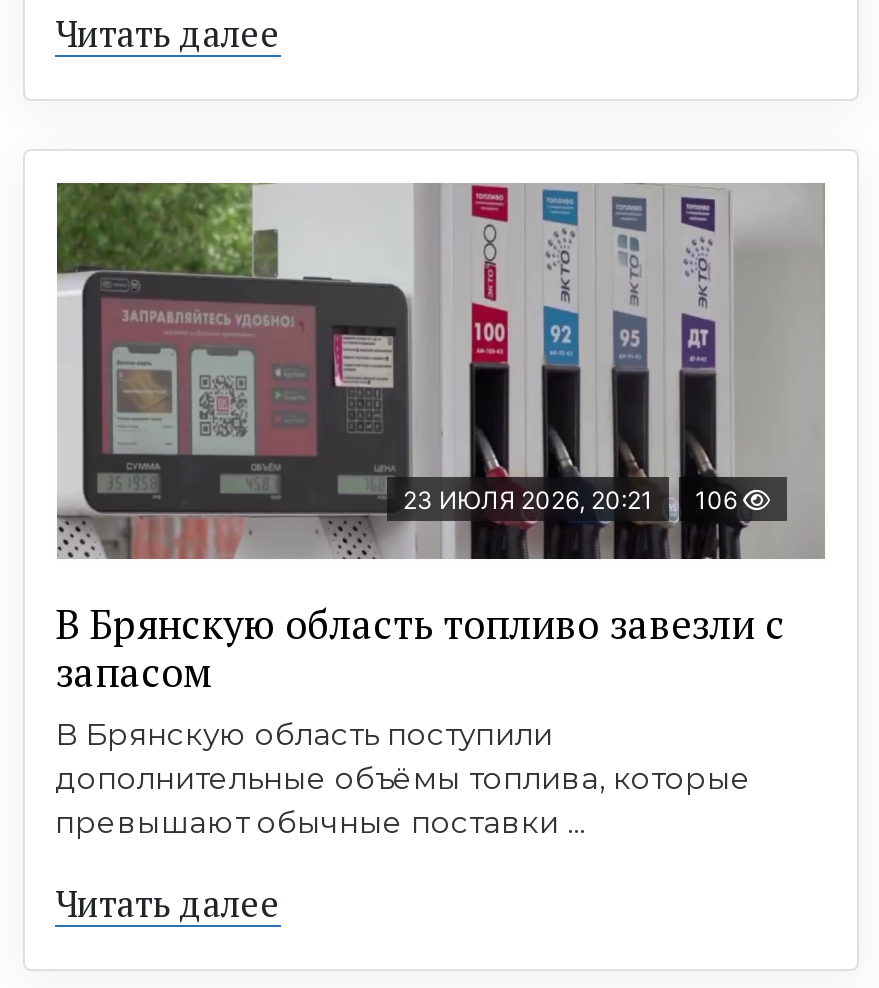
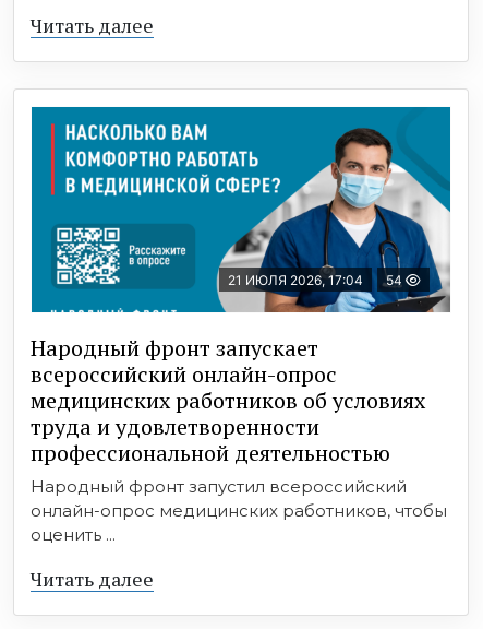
[55,181,825,545] [image] | 23 ИЮЛЯ 2026, 20:21 | 106 -> [31,106,451,313] [image] | 21 ИЮЛЯ 2026, 17:04 | 54
[55,598,785,842] В Брянскую область топливо завезли с | запасом | В Брянскую область поступили | дополнительные объёмы топлива, которые | превышают обычные поставки ... -> [31,334,447,545] Народный фронт запускает | всероссийский онлайн-опрос | медицинских работников об условиях | труда и удовлетворенности | профессиональной деятельностью | Народный фронт запустил всероссийский | онлайн-опрос медицинских работников, чтобы | оценить ...

